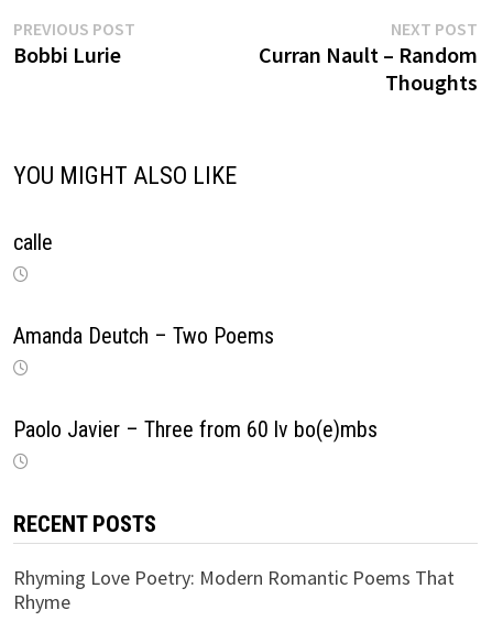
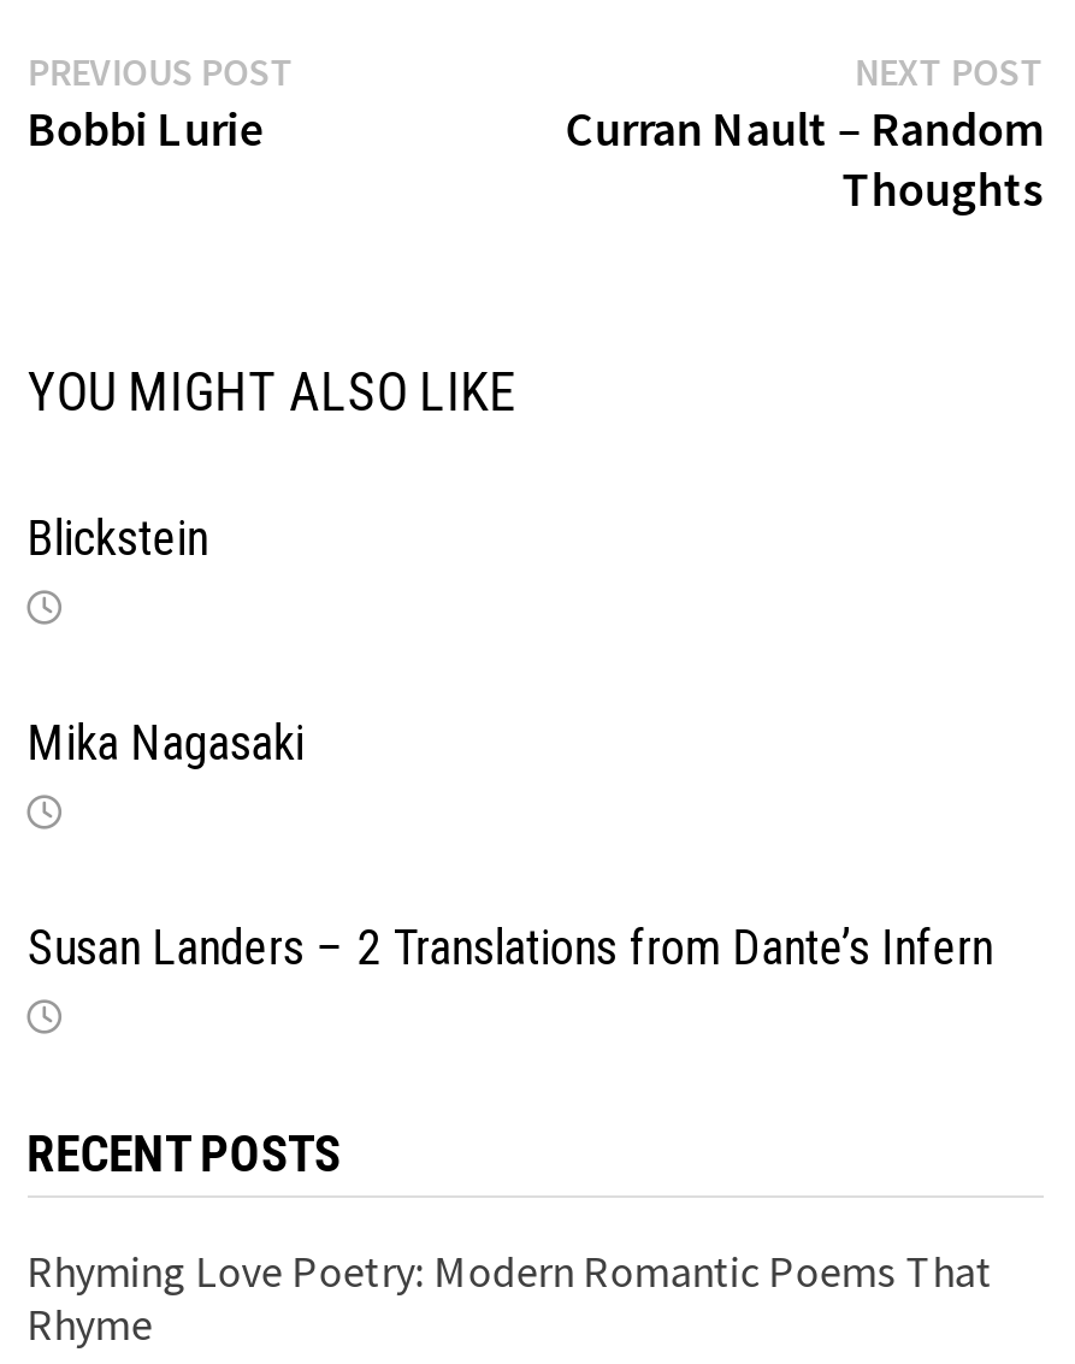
[13,229,53,255] calle -> [27,509,208,567] Blickstein
[13,323,274,349] Amanda Deutch – Two Poems -> [27,714,304,772] Mika Nagasaki
[13,416,377,443] Paolo Javier – Three from 60 lv bo(e)mbs -> [27,919,993,976] Susan Landers – 2 Translations from Dante’s Infern

